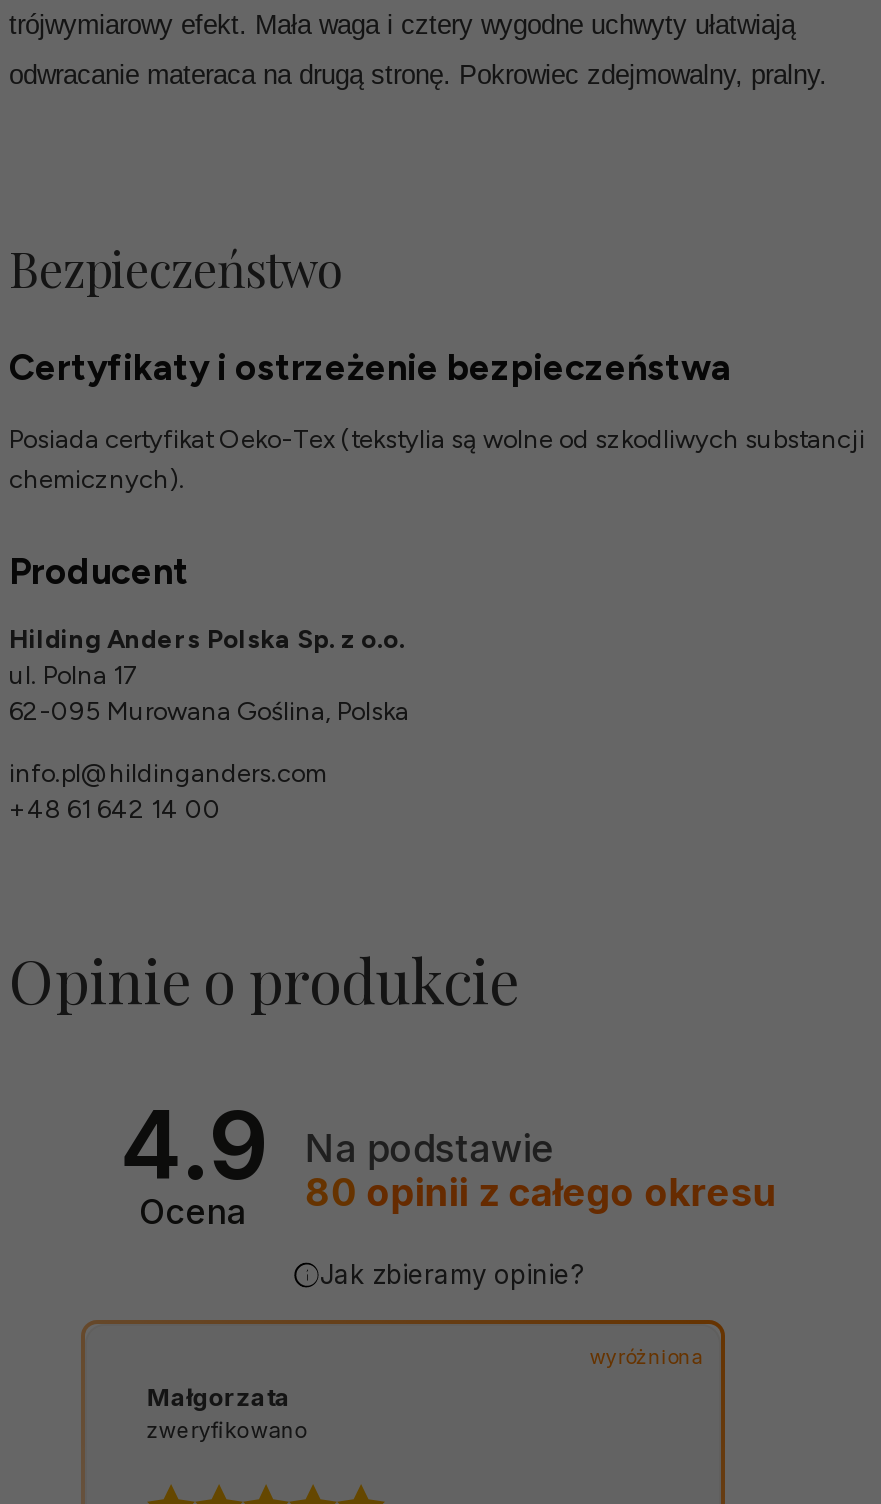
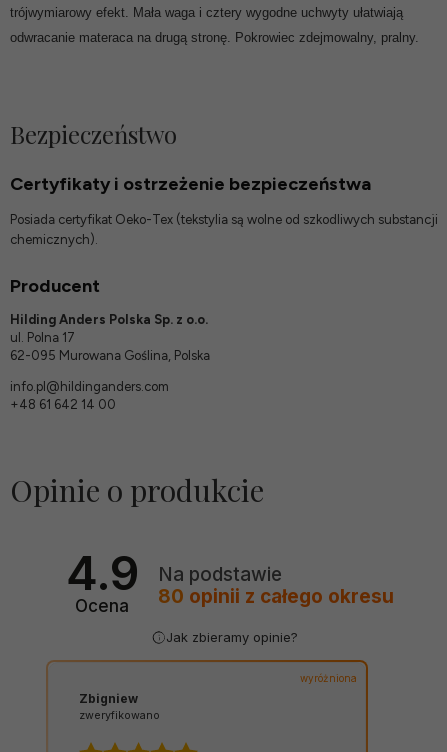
[146,1383,290,1413] Małgorzata -> [79,691,138,706] Zbigniew

